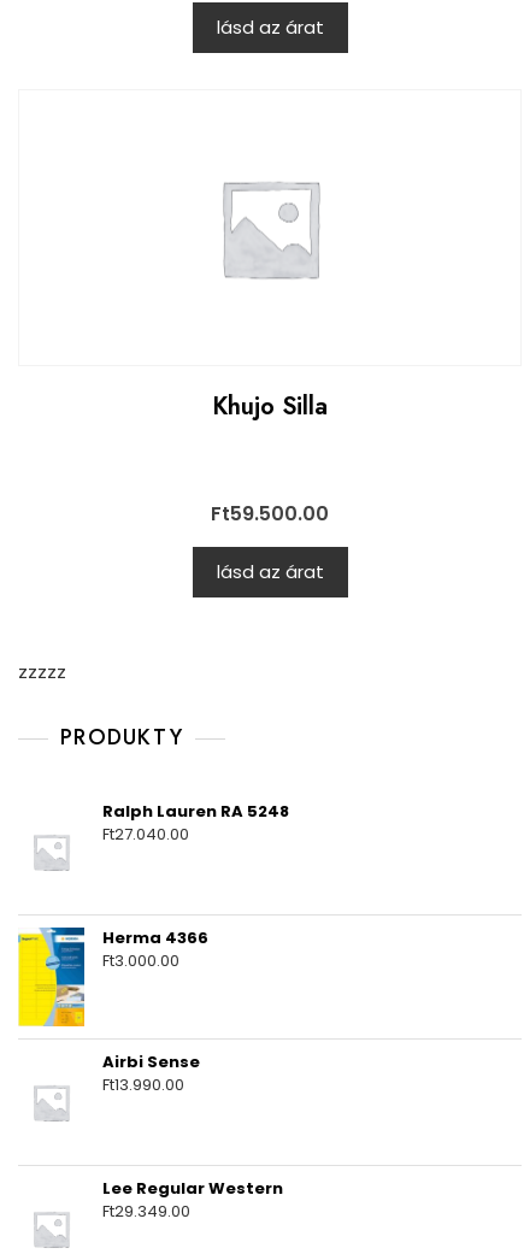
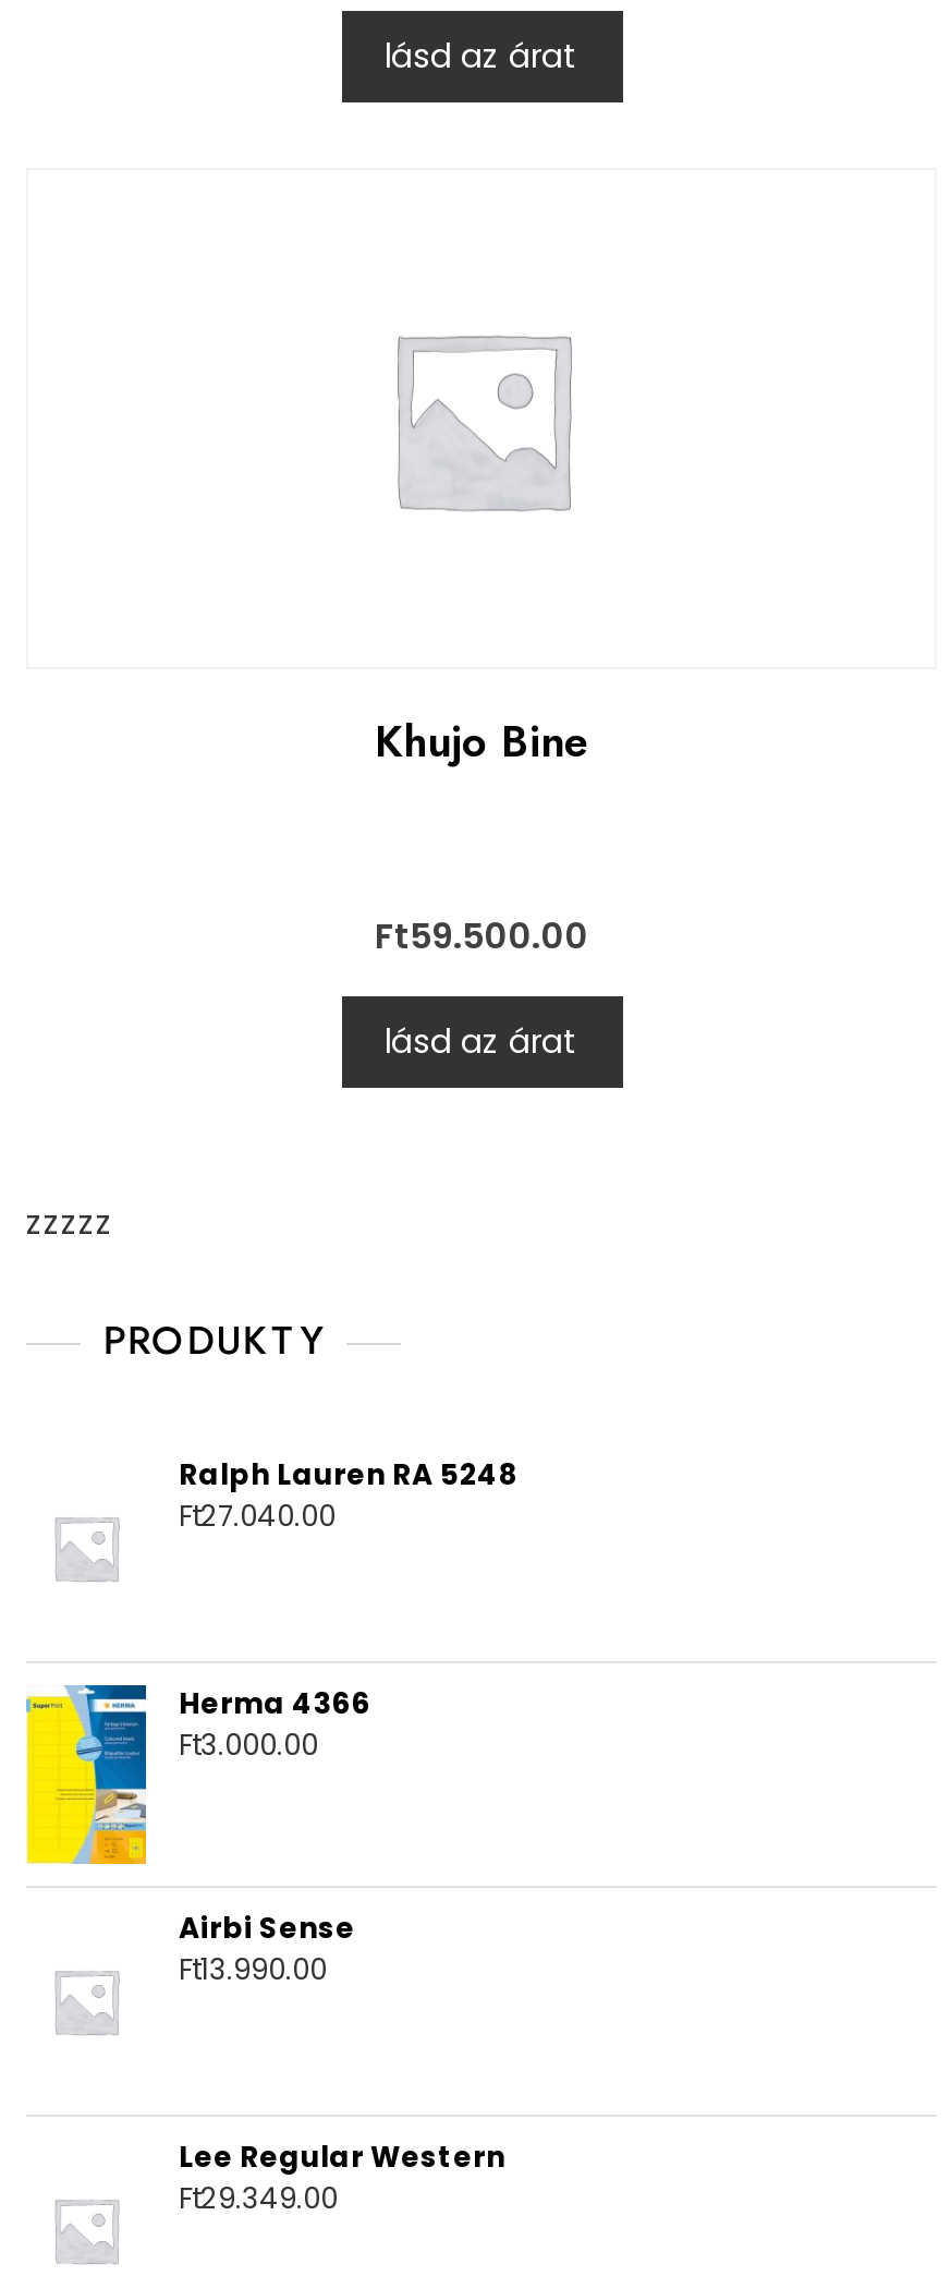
[212,389,328,424] Khujo Silla -> [375,711,588,774] Khujo Bine

